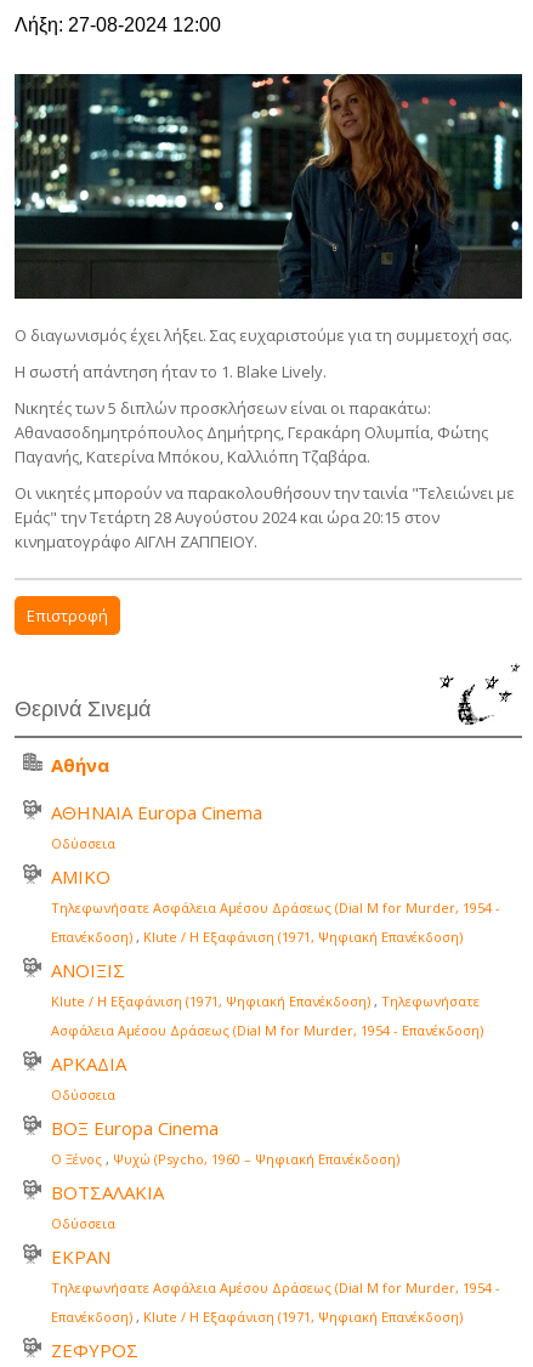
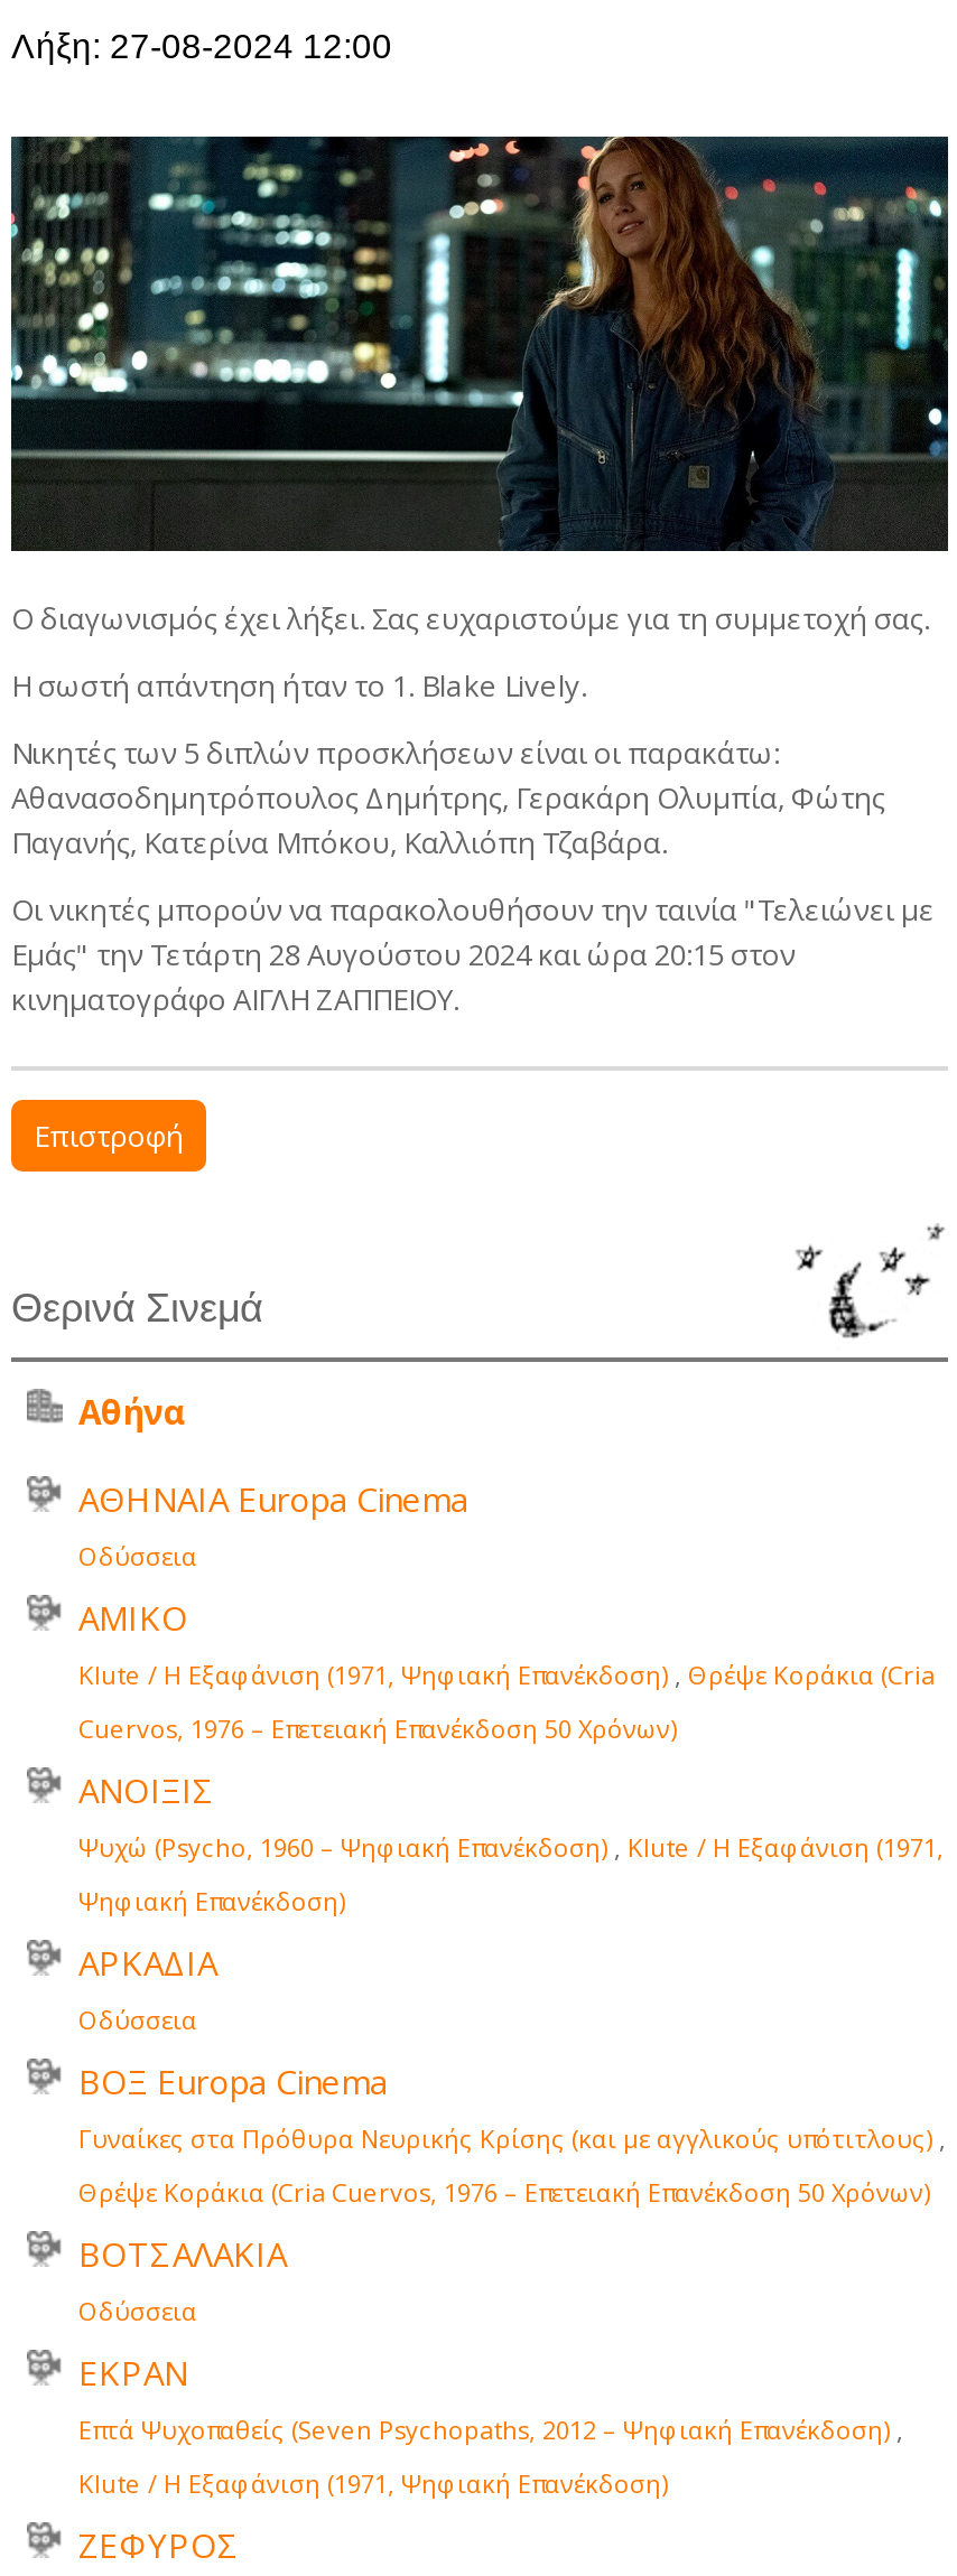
[51,898,500,916] Τηλεφωνήσατε Ασφάλεια Αμέσου Δράσεως (Dial M for Murder, 1954 - -> [78,1656,935,1690] Klute / Η Εξαφάνιση (1971, Ψηφιακή Επανέκδοση), Θρέψε Κοράκια (Cria
[51,927,463,945] Επανέκδοση), Klute / Η Εξαφάνιση (1971, Ψηφιακή Επανέκδοση) -> [78,1710,677,1744] Cuervos, 1976 – Επετειακή Επανέκδοση 50 Χρόνων)
[51,991,480,1009] Klute / Η Εξαφάνιση (1971, Ψηφιακή Επανέκδοση), Τηλεφωνήσατε -> [78,1829,944,1863] Ψυχώ (Psycho, 1960 – Ψηφιακή Επανέκδοση), Klute / Η Εξαφάνιση (1971,
[51,1020,483,1039] Ασφάλεια Αμέσου Δράσεως (Dial M for Murder, 1954 - Επανέκδοση) -> [78,1883,345,1916] Ψηφιακή Επανέκδοση)
[51,1149,399,1167] Ο Ξένος, Ψυχώ (Psycho, 1960 – Ψηφιακή Επανέκδοση) -> [78,2120,946,2208] Γυναίκες στα Πρόθυρα Νευρικής Κρίσης (και με αγγλικούς υπότιτλους), | Θρέψε Κοράκια (Cria Cuervos, 1976 – Επετειακή Επανέκδοση 50 Χρόνων)
[51,1278,500,1296] Τηλεφωνήσατε Ασφάλεια Αμέσου Δράσεως (Dial M for Murder, 1954 - -> [78,2411,903,2445] Επτά Ψυχοπαθείς (Seven Psychopaths, 2012 – Ψηφιακή Επανέκδοση),
[51,1307,463,1325] Επανέκδοση), Klute / Η Εξαφάνιση (1971, Ψηφιακή Επανέκδοση) -> [78,2465,668,2499] Klute / Η Εξαφάνιση (1971, Ψηφιακή Επανέκδοση)

